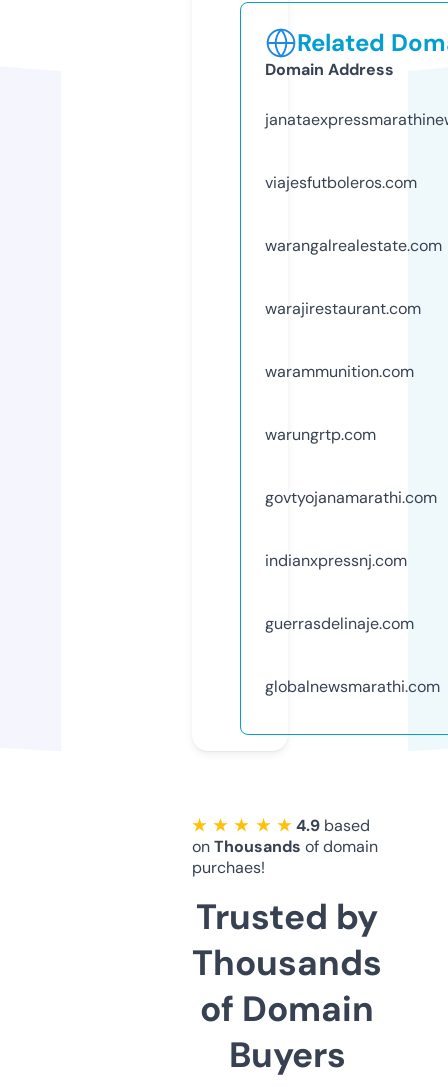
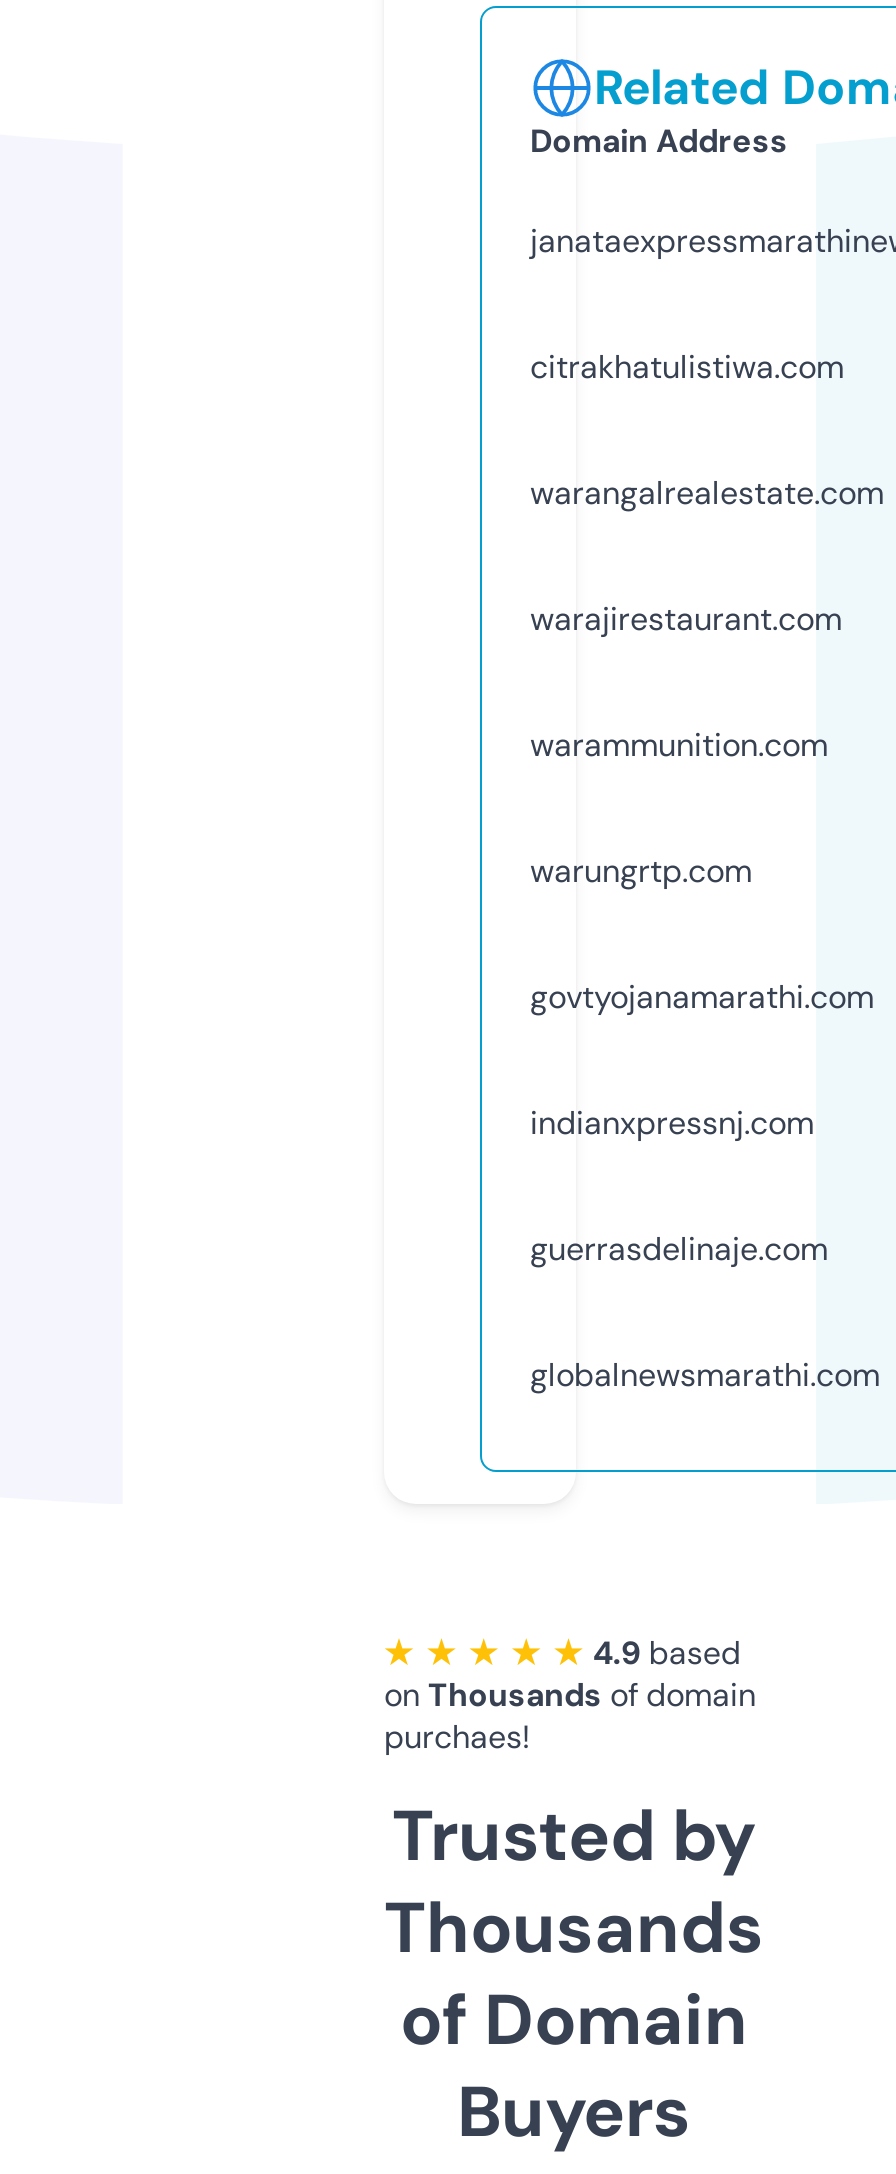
[265,172,417,193] viajesfutboleros.com -> [530,346,844,388] citrakhatulistiwa.com

